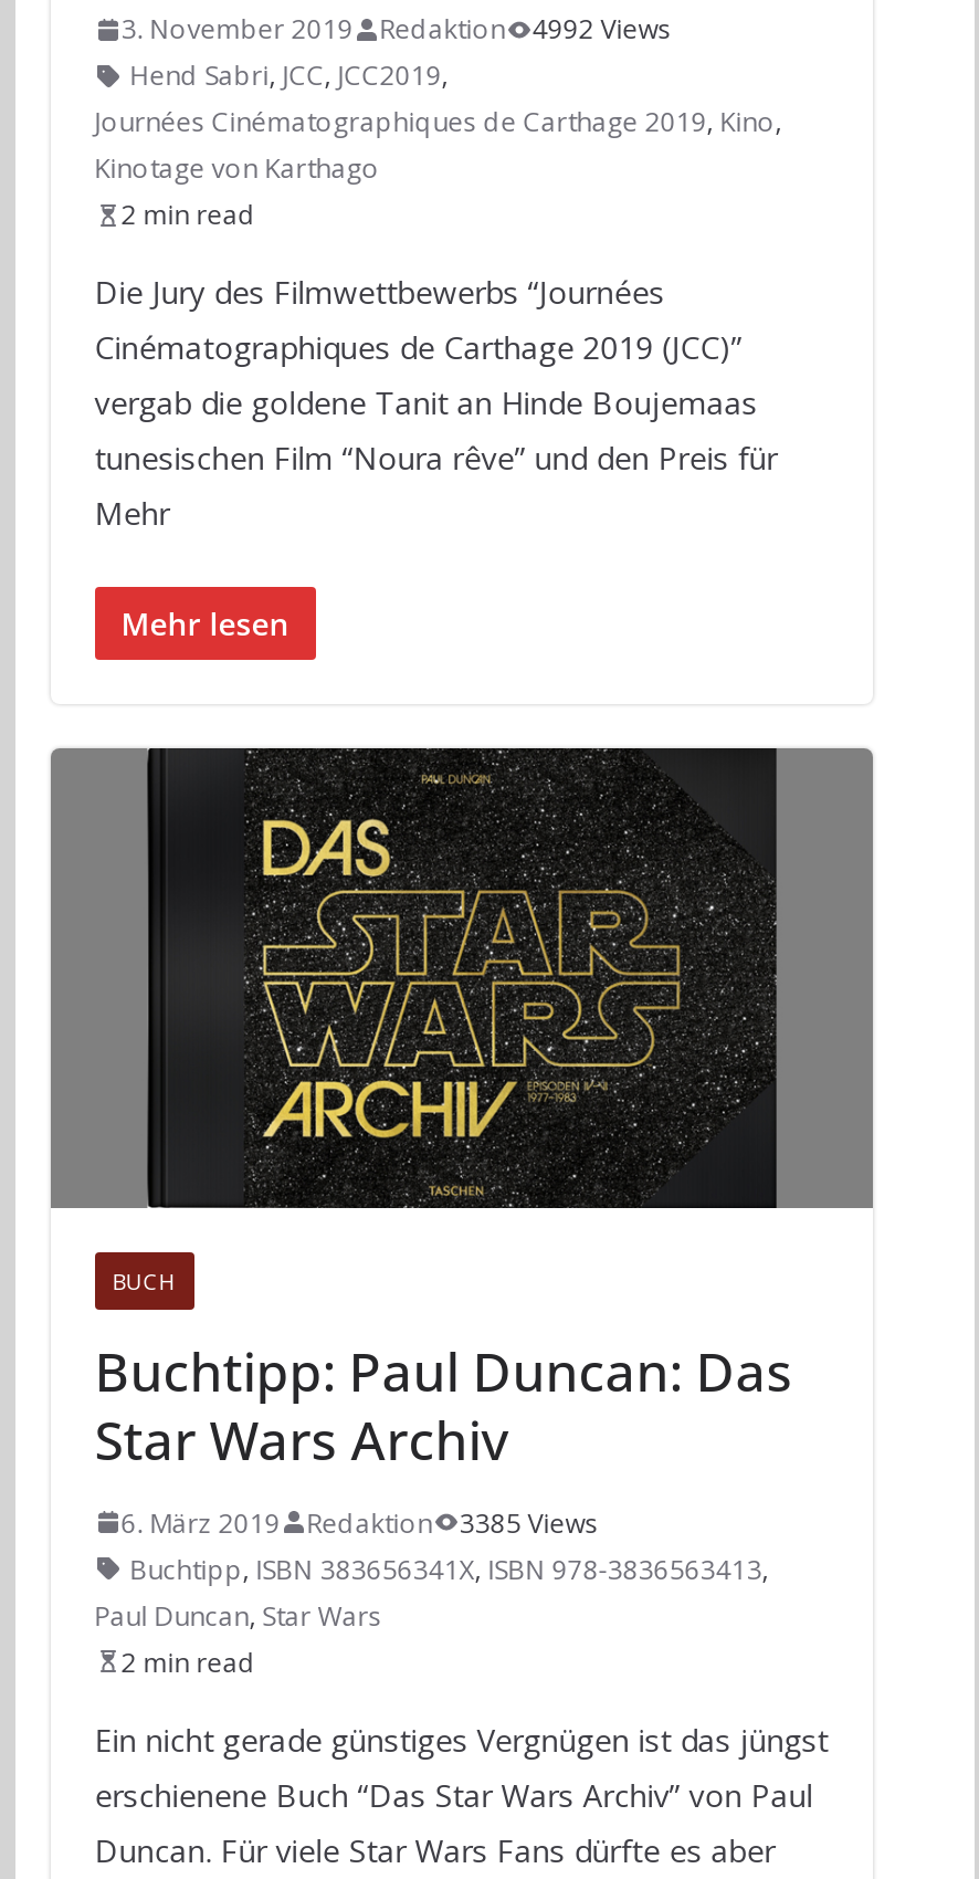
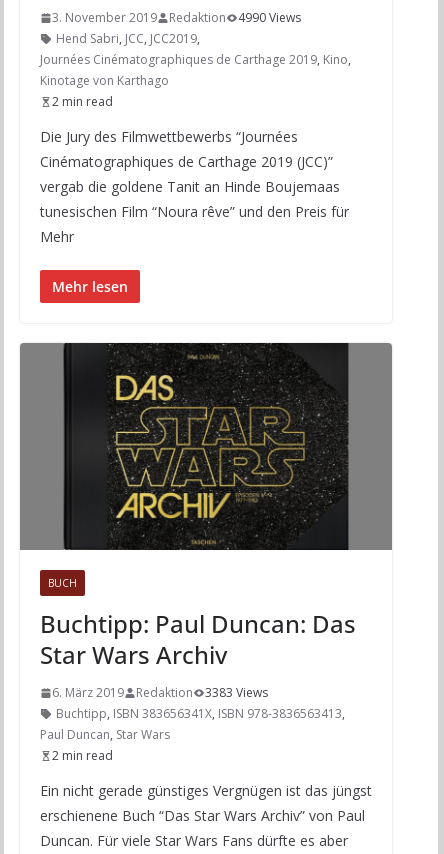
[121,11,671,49] 3. November 2019 Redaktion 4992 Views -> [52,9,301,26] 3. November 2019 Redaktion 4990 Views
[121,1504,598,1541] 6. März 2019 Redaktion 3385 Views -> [52,684,268,701] 6. März 2019 Redaktion 3383 Views

